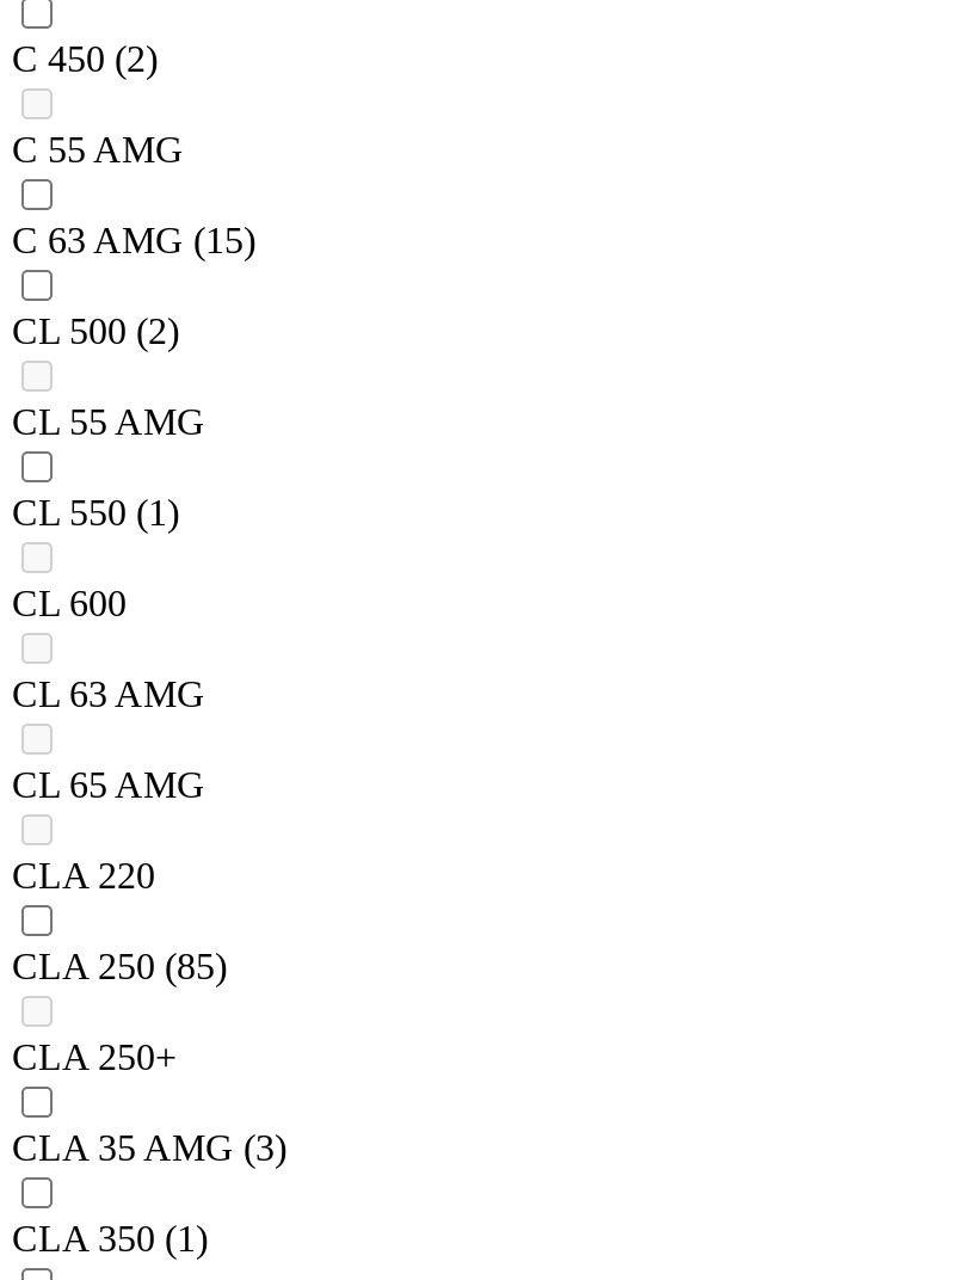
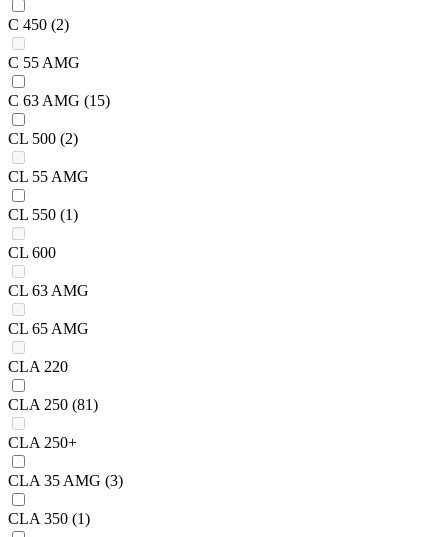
[12,947,227,987] CLA 250 (85) -> [8,396,98,413] CLA 250 (81)

